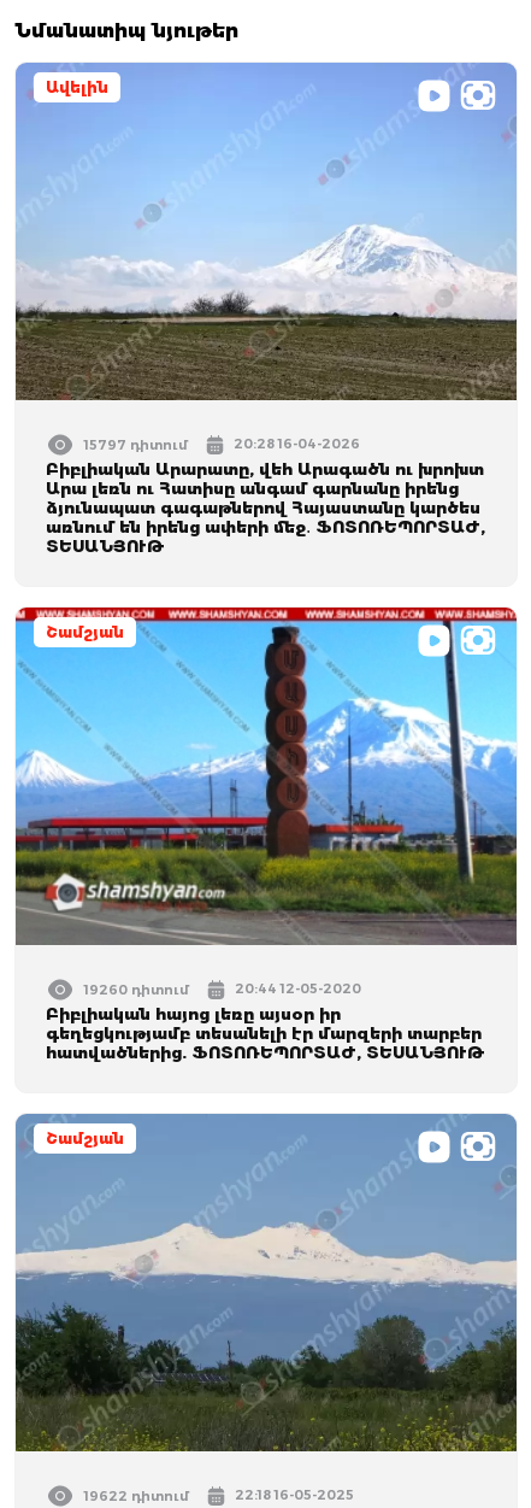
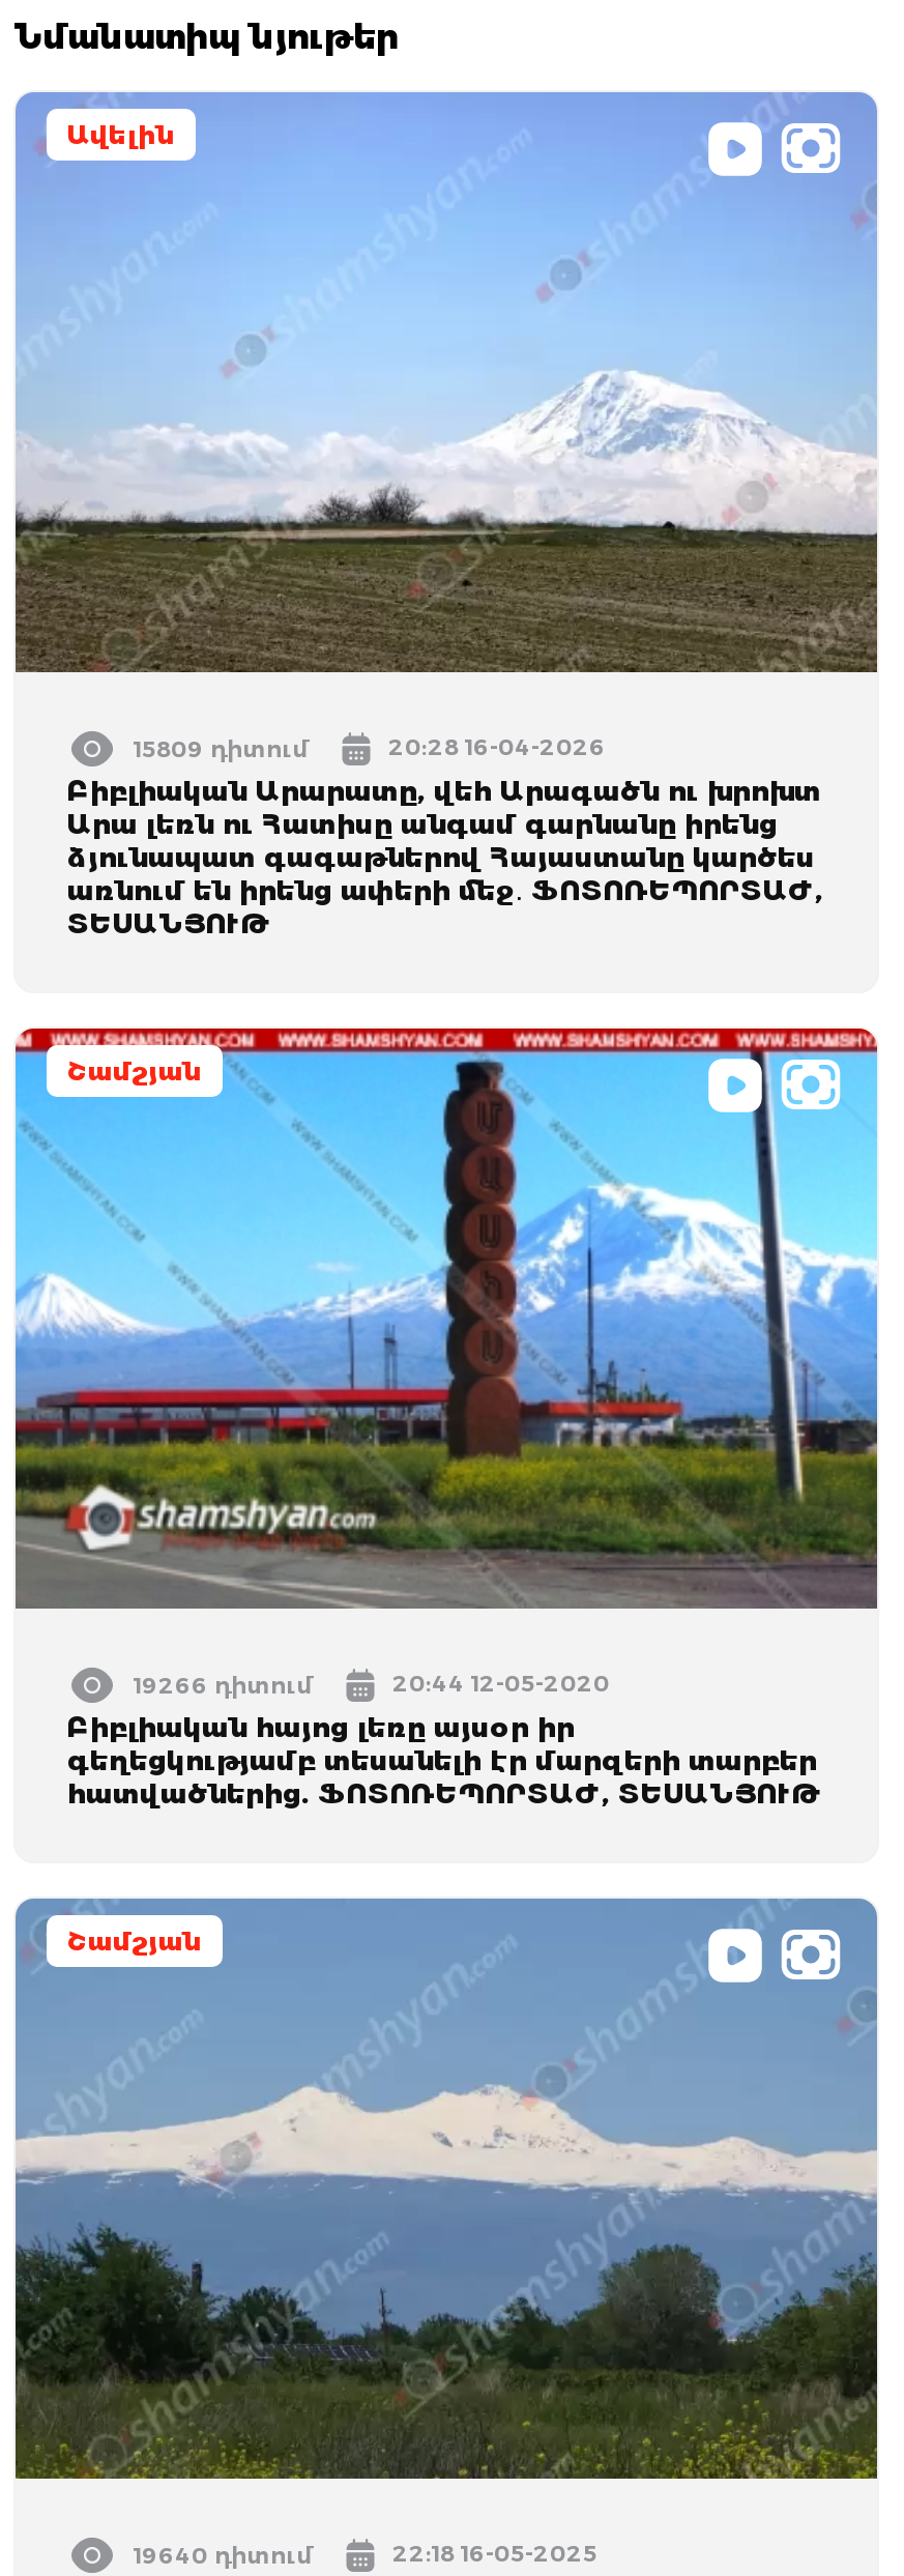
[84,436,188,453] 15797 դիտում -> [134,734,310,763] 15809 դիտում
[84,981,189,998] 19260 դիտում -> [134,1670,314,1699] 19266 դիտում
[84,1487,189,1504] 19622 դիտում -> [134,2540,314,2569] 19640 դիտում

